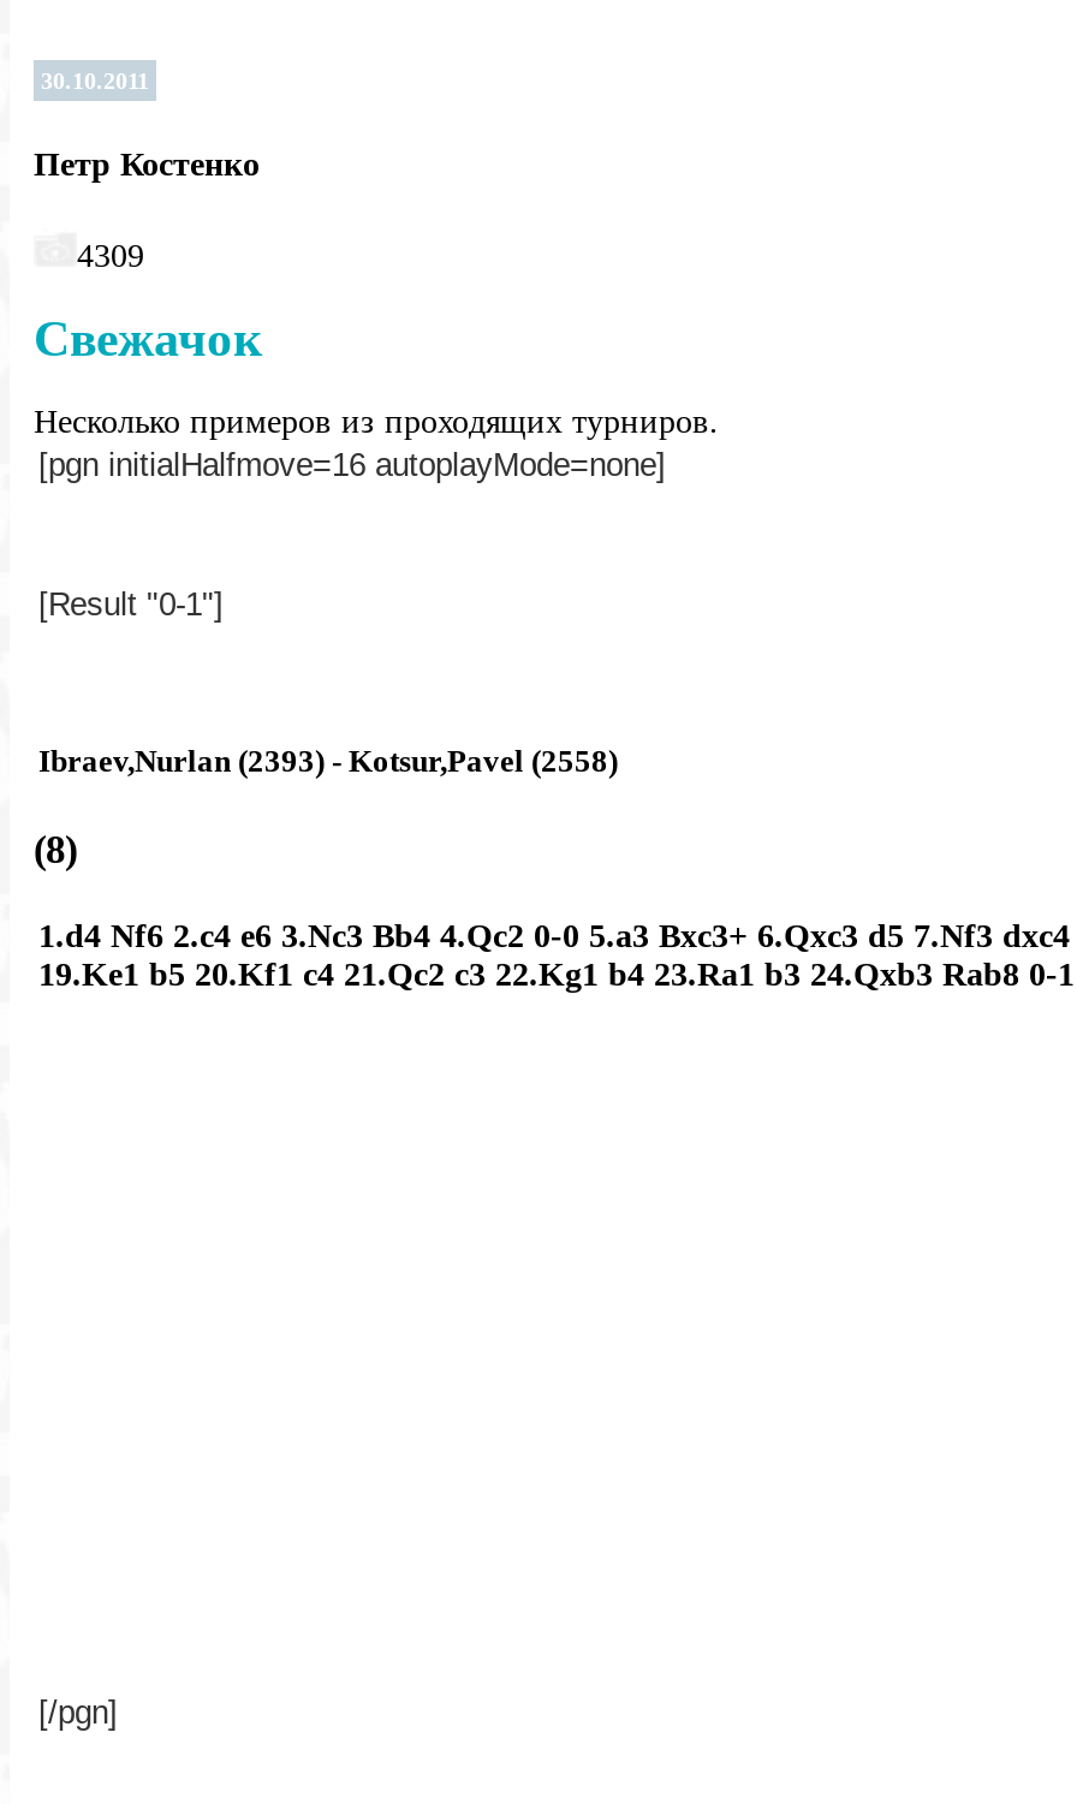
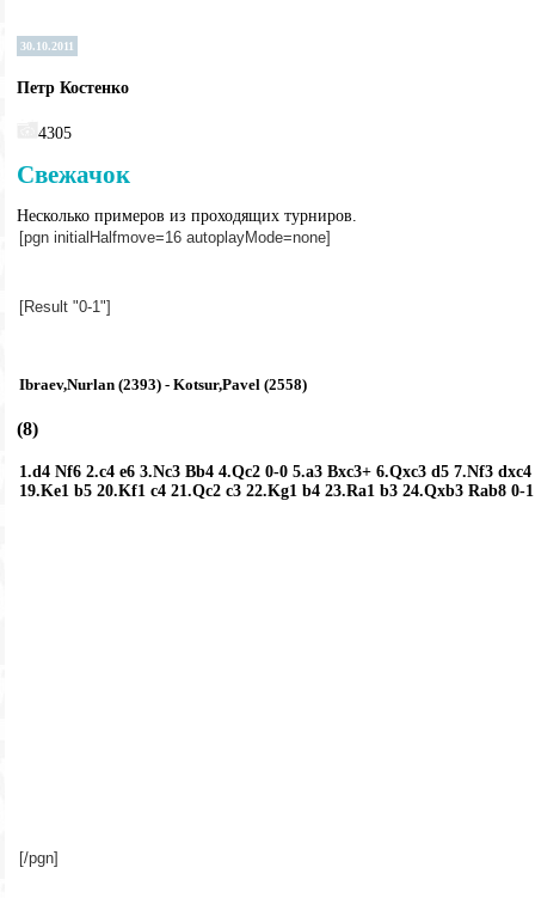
[77,238,144,275] 4309 -> [38,125,72,143] 4305

